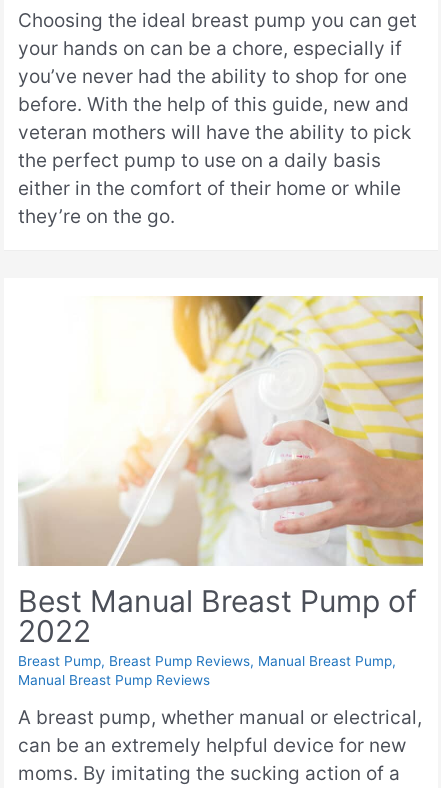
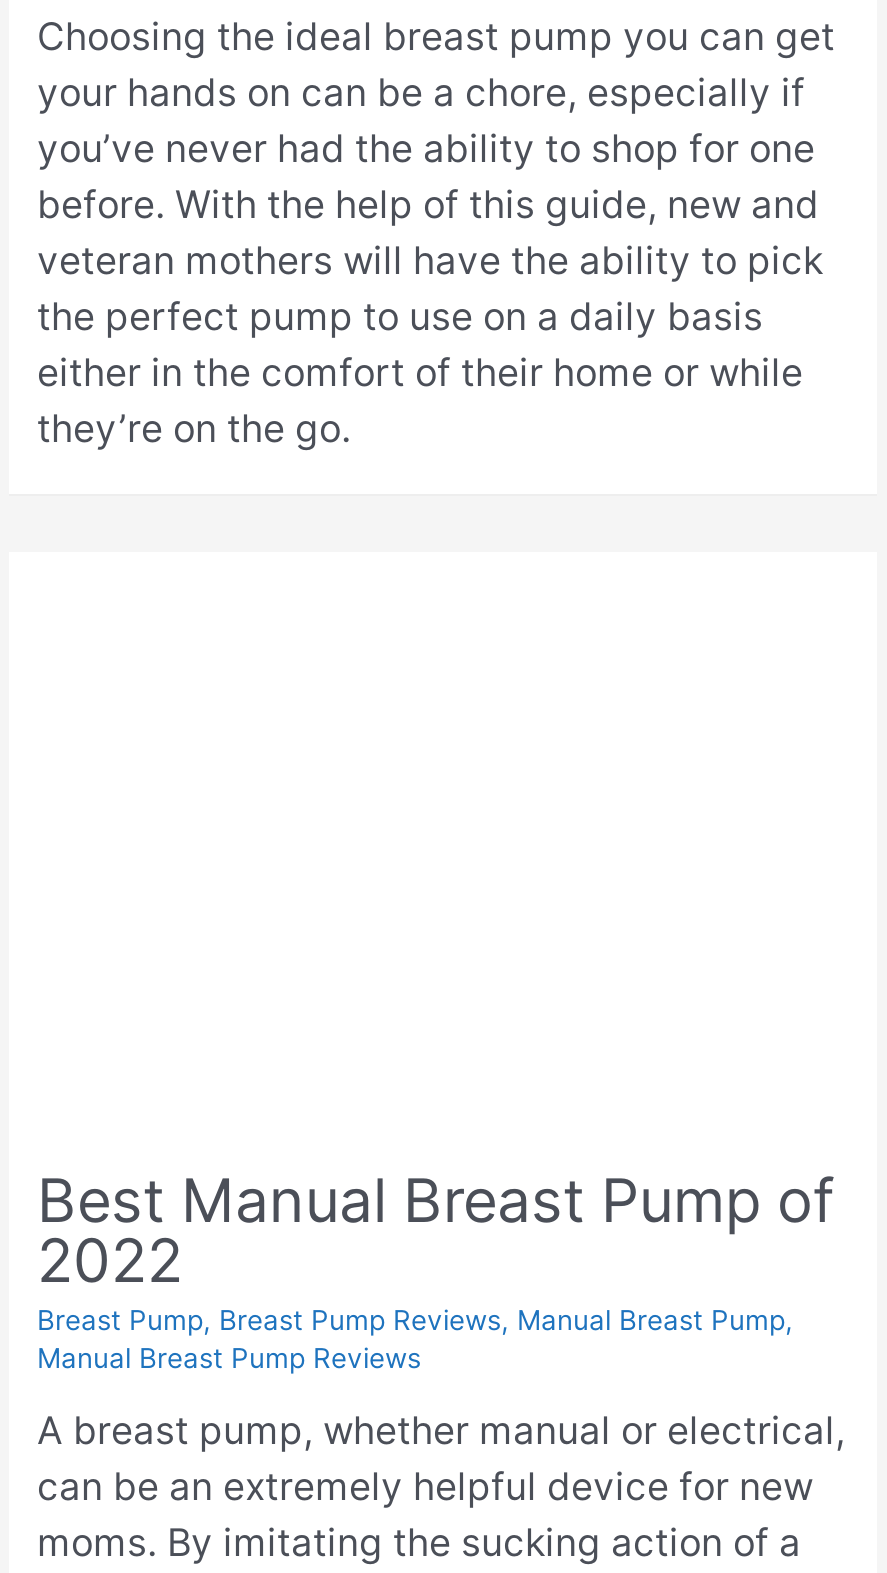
[18,295,424,567] [image] -> none

